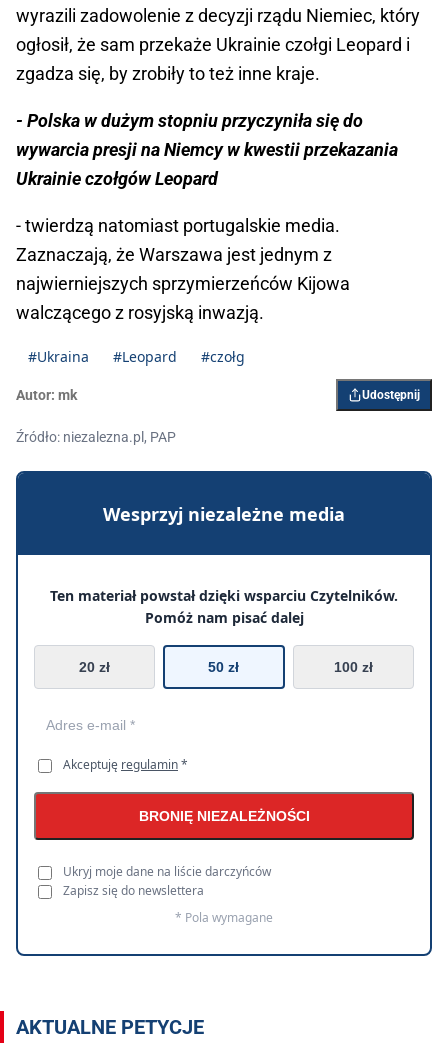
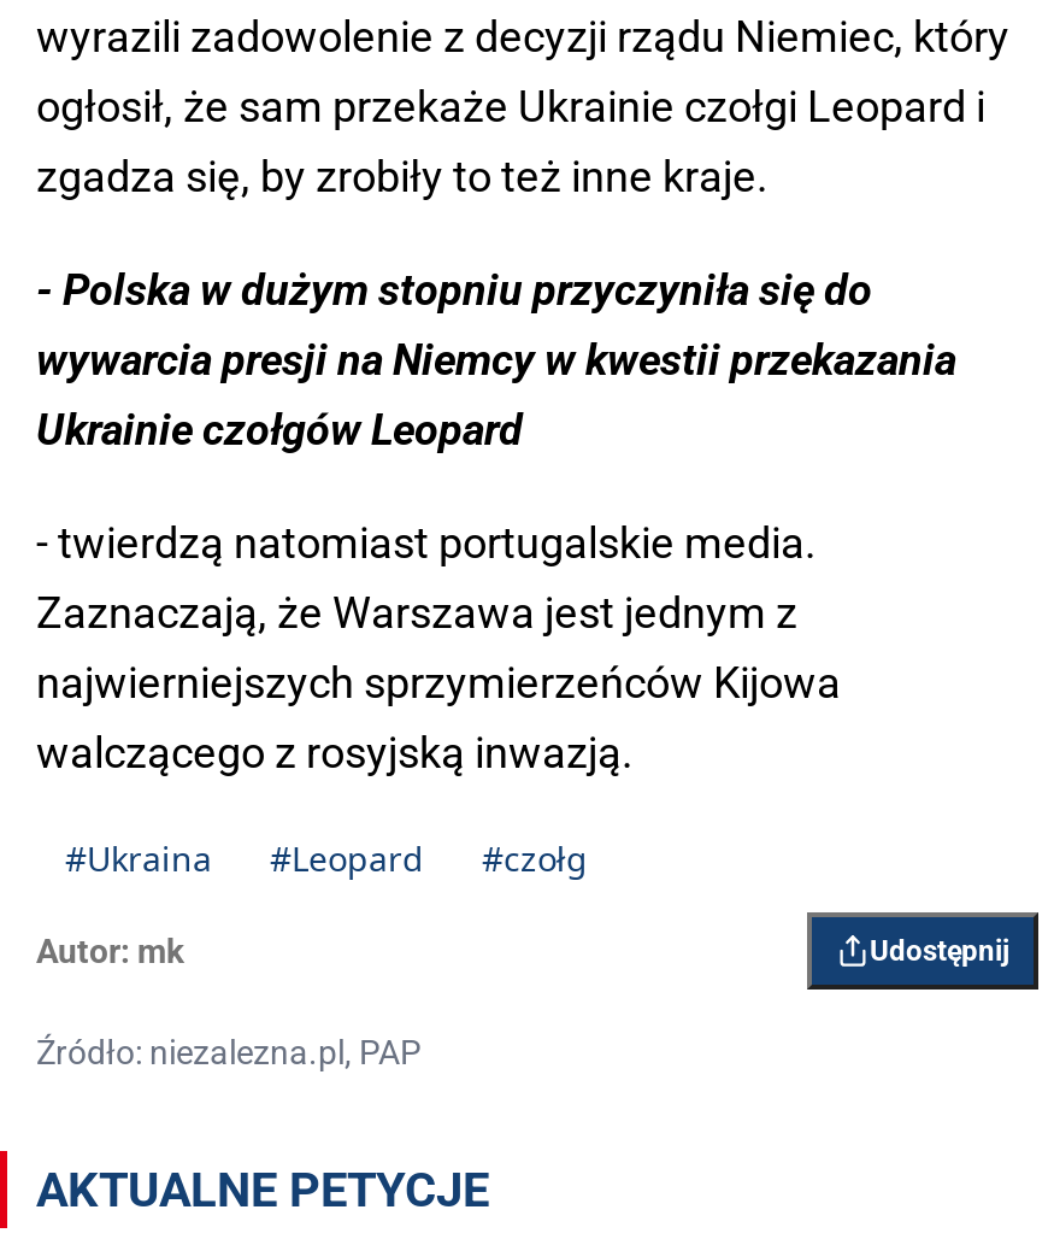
[15,470,433,957] [image] | Wesprzyj niezależne media | Ten materiał powstał dzięki wsparciu Czytelników. | Pomóż nam pisać dalej | 20 zł | 50 zł | 100 zł -> none
[63,756,309,926] Akceptuję regulamin * | BRONIĘ NIEZALEŻNOŚCI | Ukryj moje dane na liście darczyńców | Zapisz się do newslettera | * Pola wymagane -> none

